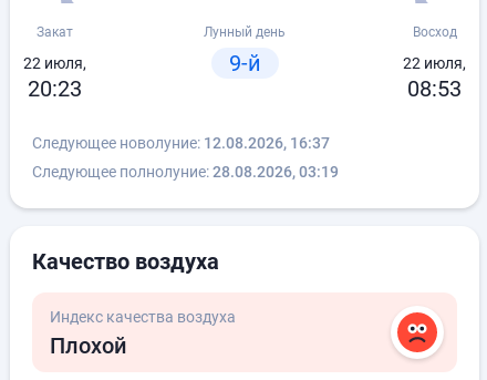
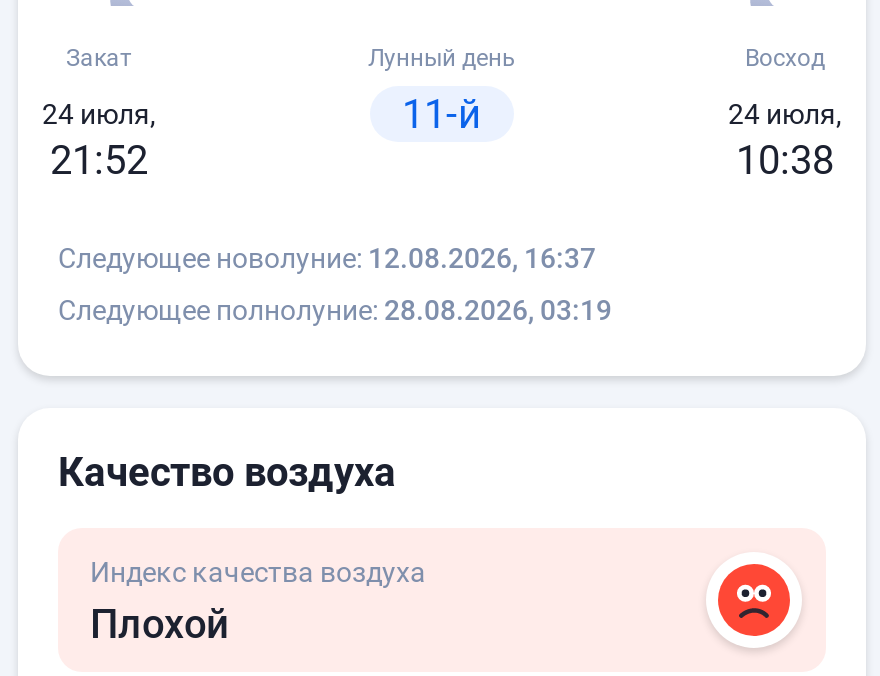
[23,54,86,72] 22 июля, -> [42,98,156,130] 24 июля,
[229,50,261,76] 9-й -> [402,90,482,138] 11-й
[403,54,466,72] 22 июля, -> [728,98,842,130] 24 июля,
[28,75,82,102] 20:23 -> [50,136,148,184] 21:52
[407,75,462,102] 08:53 -> [736,136,834,184] 10:38

